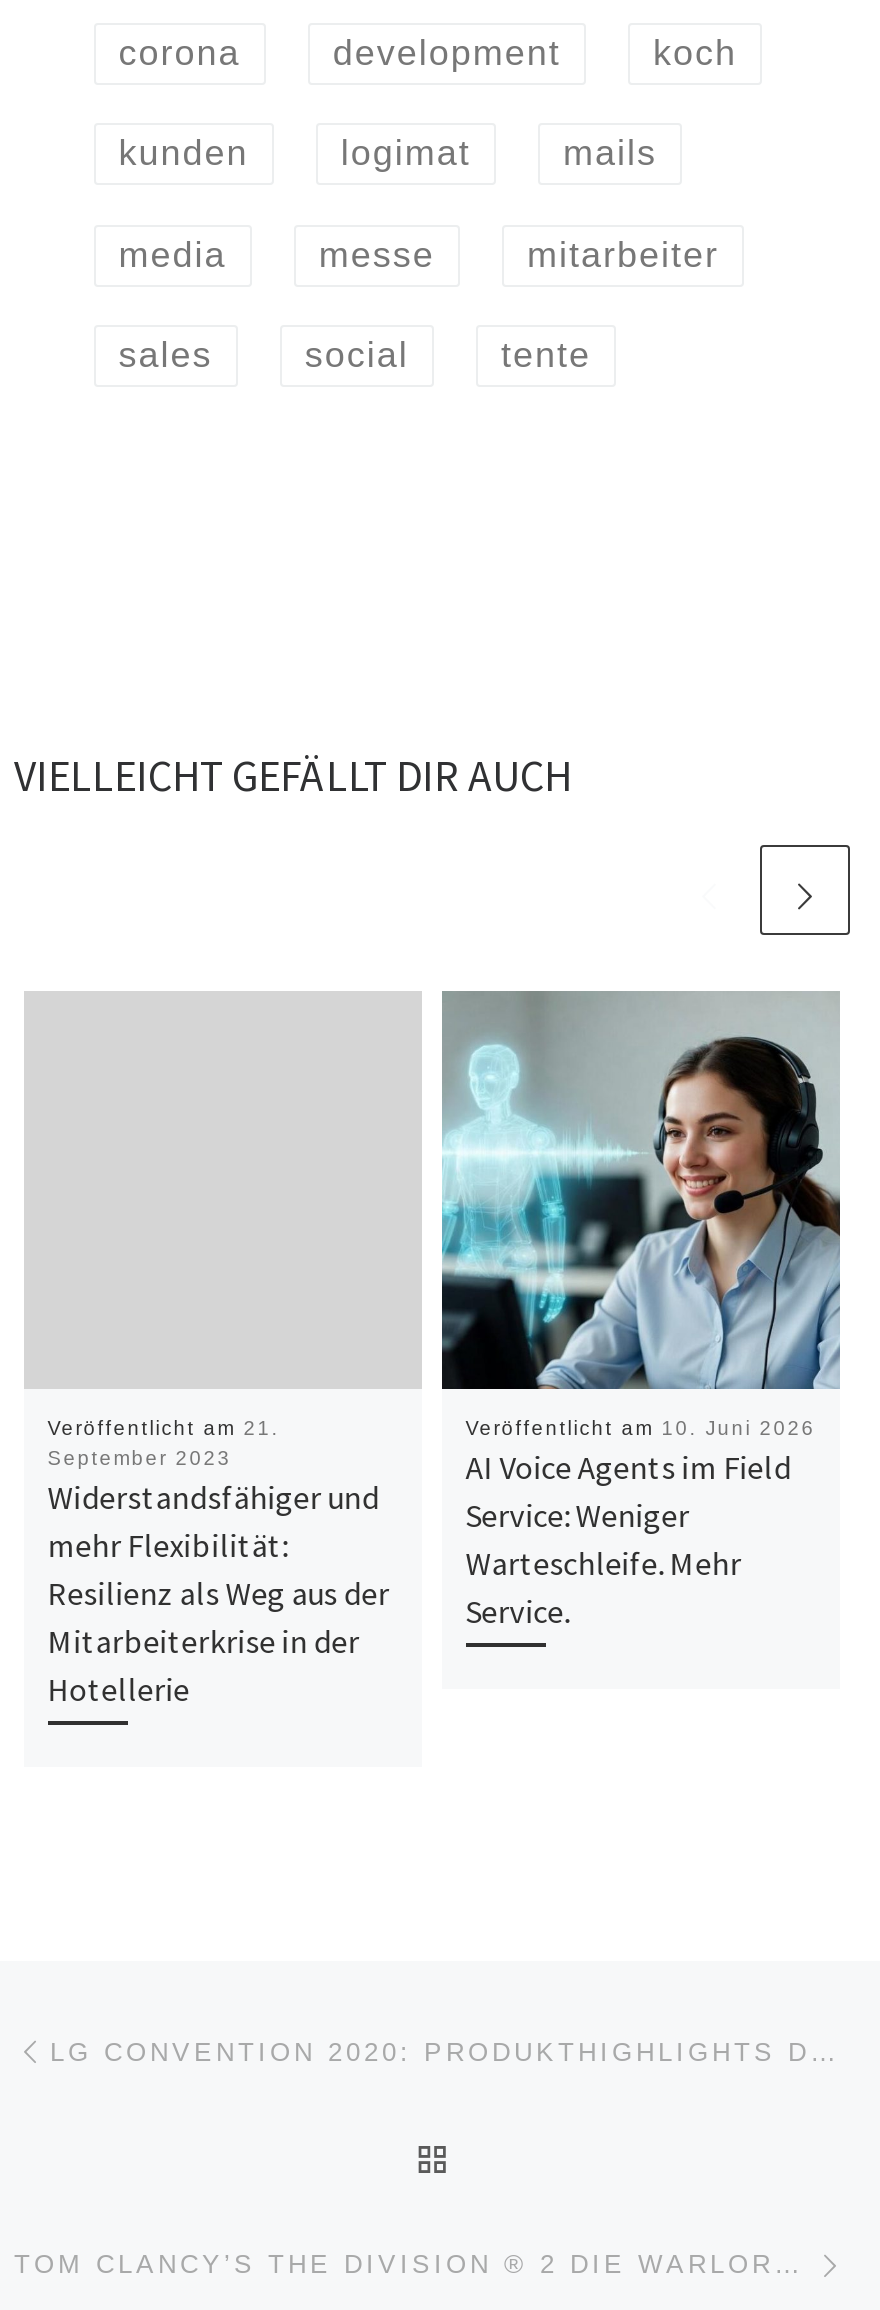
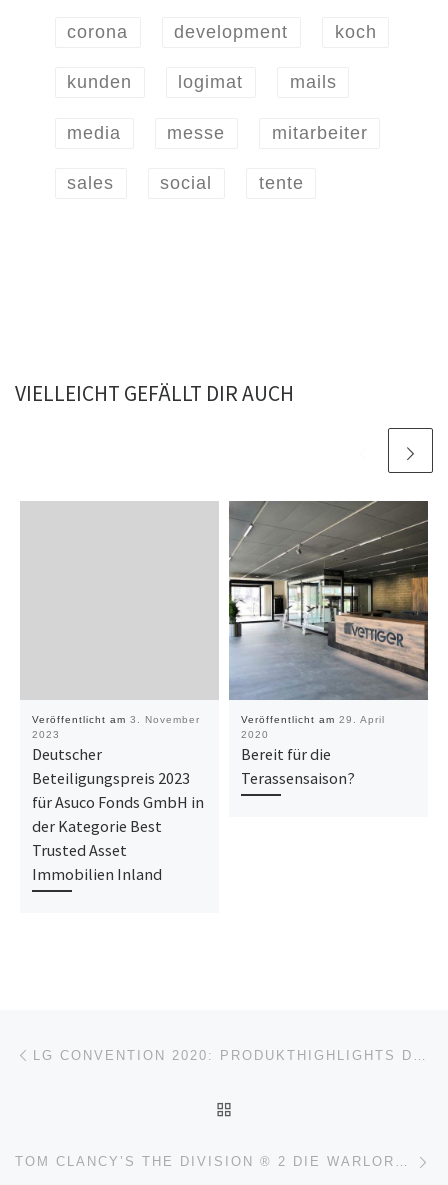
[440,991,842,1631] [image] | Veröffentlicht am 10. Juni 2026 | AI Voice Agents im Field | Service: Weniger | Warteschleife. Mehr | Service. -> [228,501,429,788] [image] | Veröffentlicht am 29. April | 2020 | Bereit für die | Terassensaison?
[47,1417,389,1709] Veröffentlicht am 21. | September 2023 | Widerstandsfähiger und | mehr Flexibilität: | Resilienz als Weg aus der | Mitarbeiterkrise in der | Hotellerie -> [32,714,204,884] Veröffentlicht am 3. November | 2023 | Deutscher | Beteiligungspreis 2023 | für Asuco Fonds GmbH in | der Kategorie Best | Trusted Asset | Immobilien Inland

